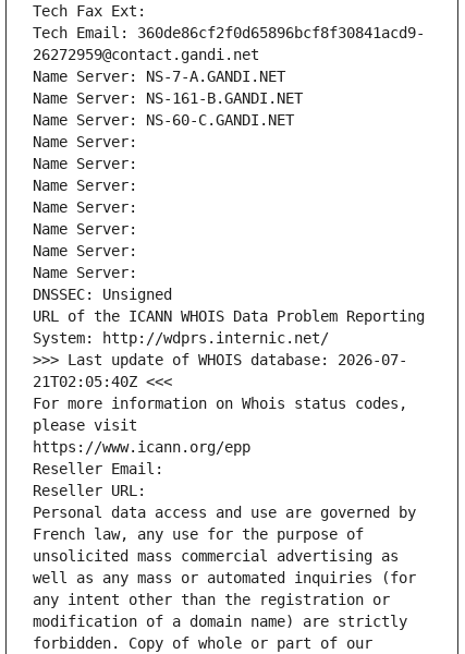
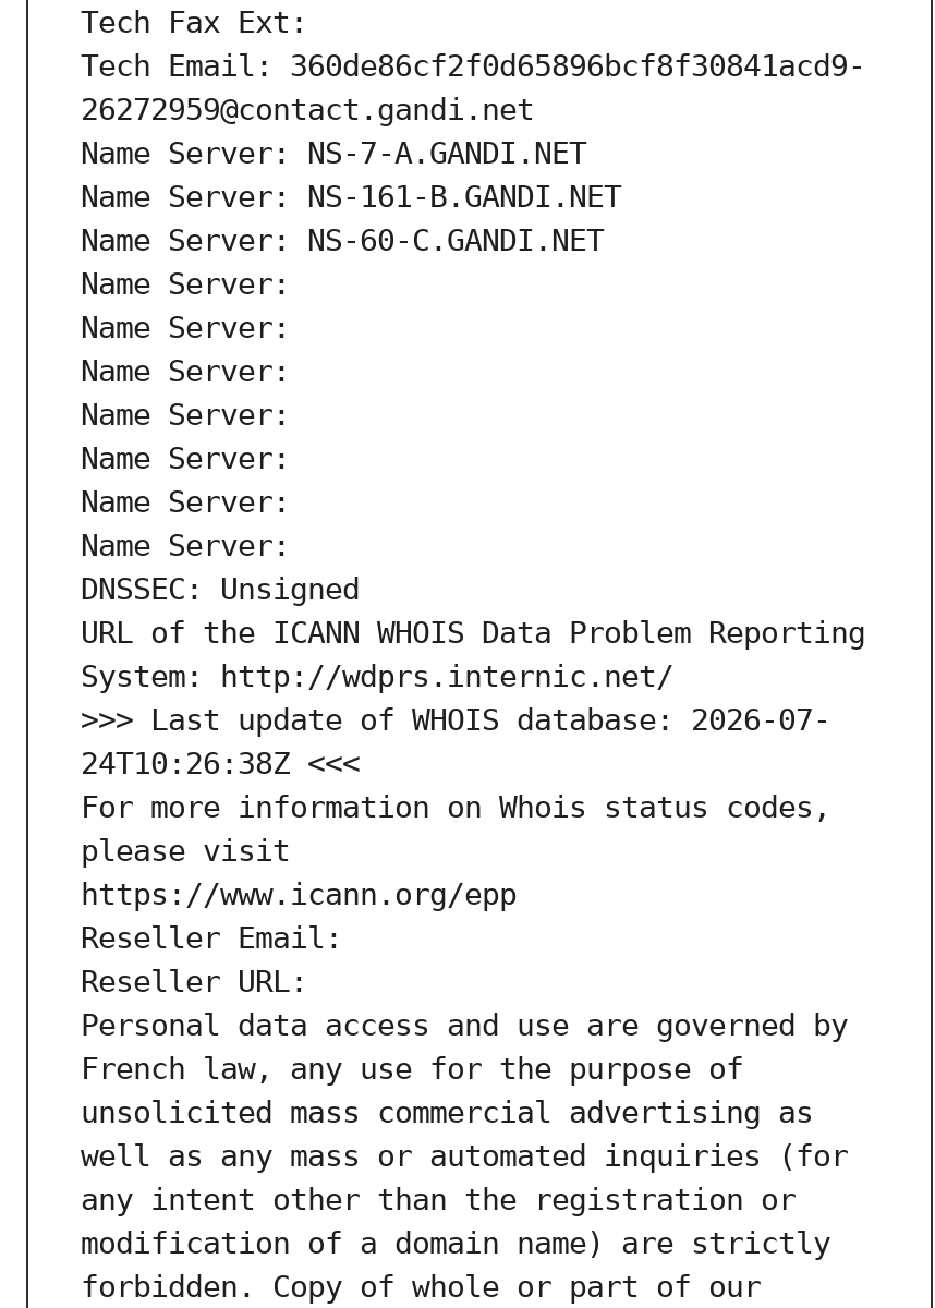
[33,373,172,391] 21T02:05:40Z <<< -> [81,746,360,781] 24T10:26:38Z <<<

